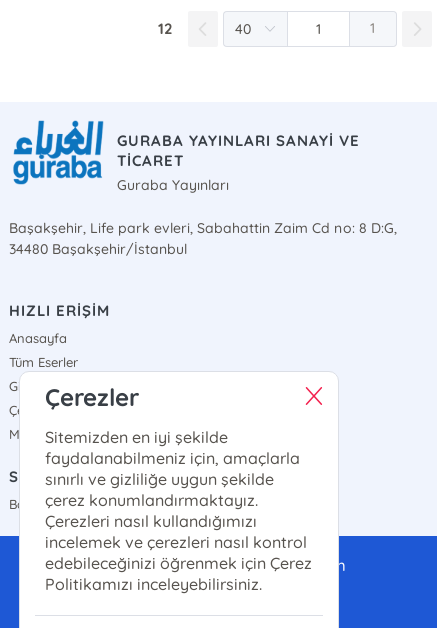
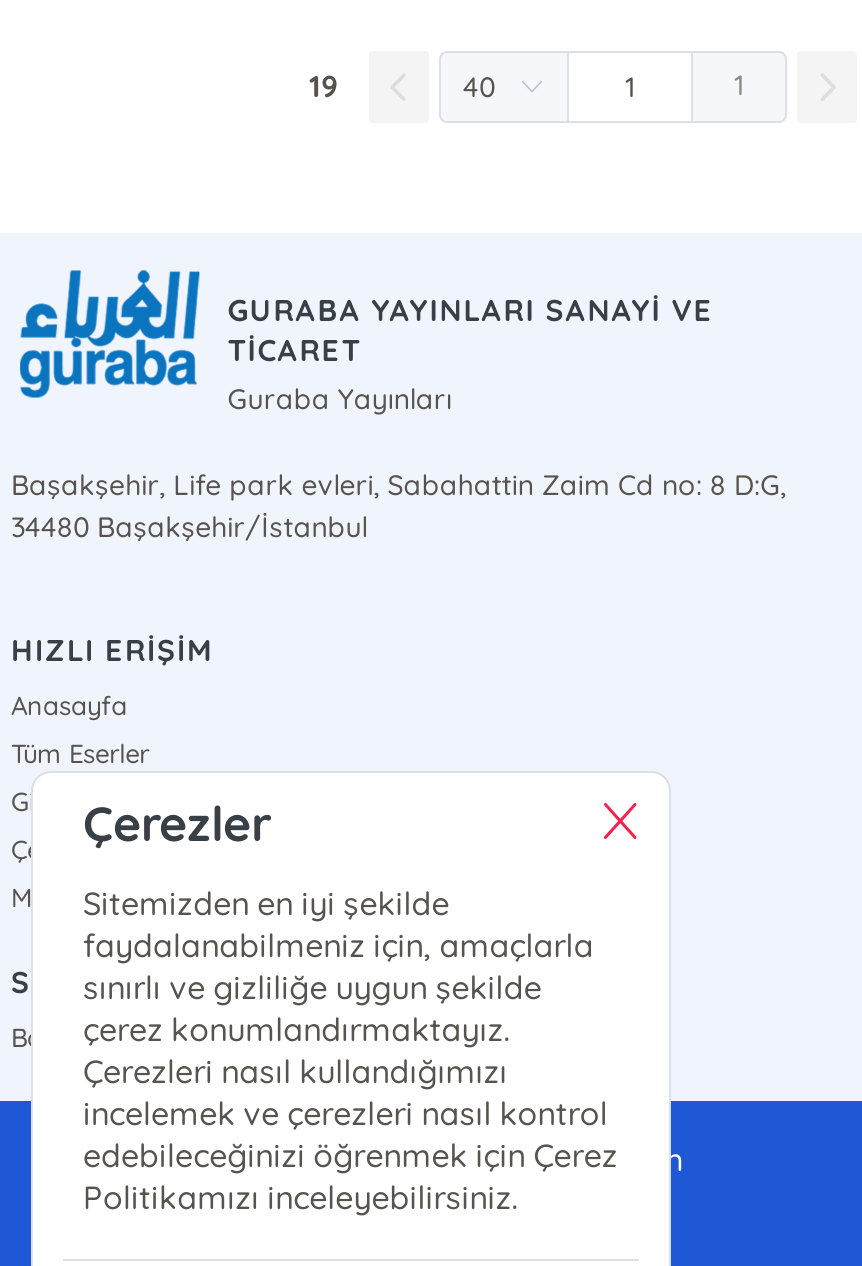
[158,19,173,38] 12 -> [309,67,339,105] 19

